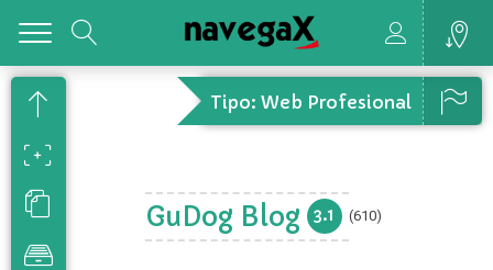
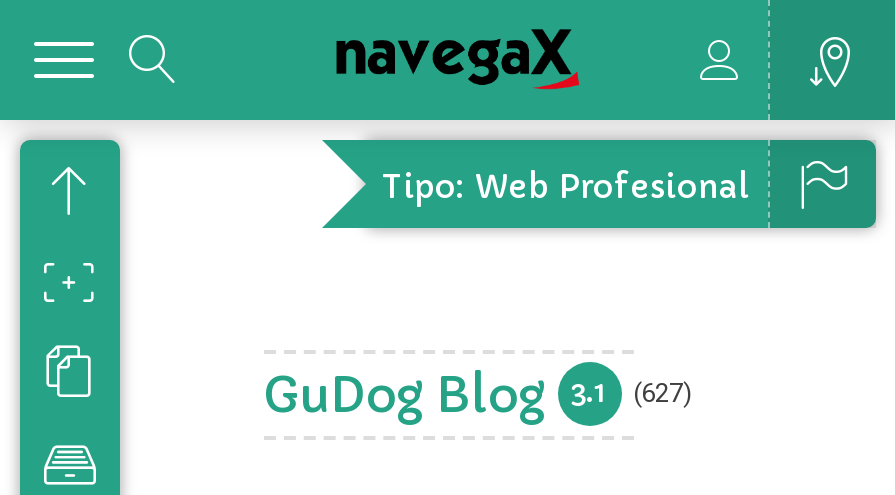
[348,207,381,224] (610) -> [633,378,693,408] (627)

